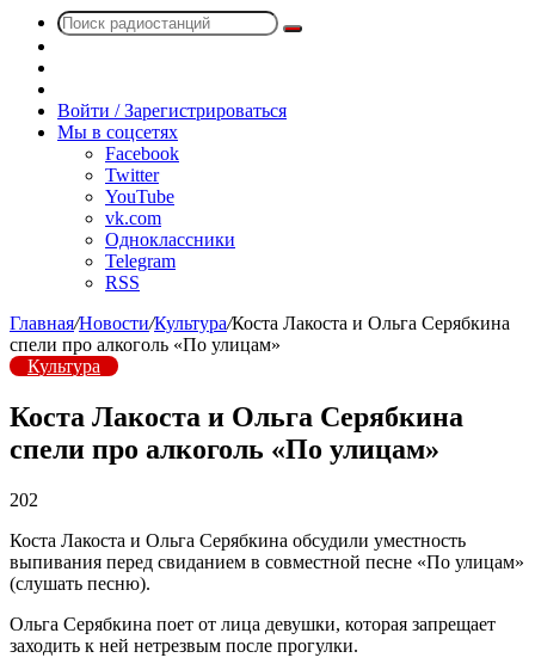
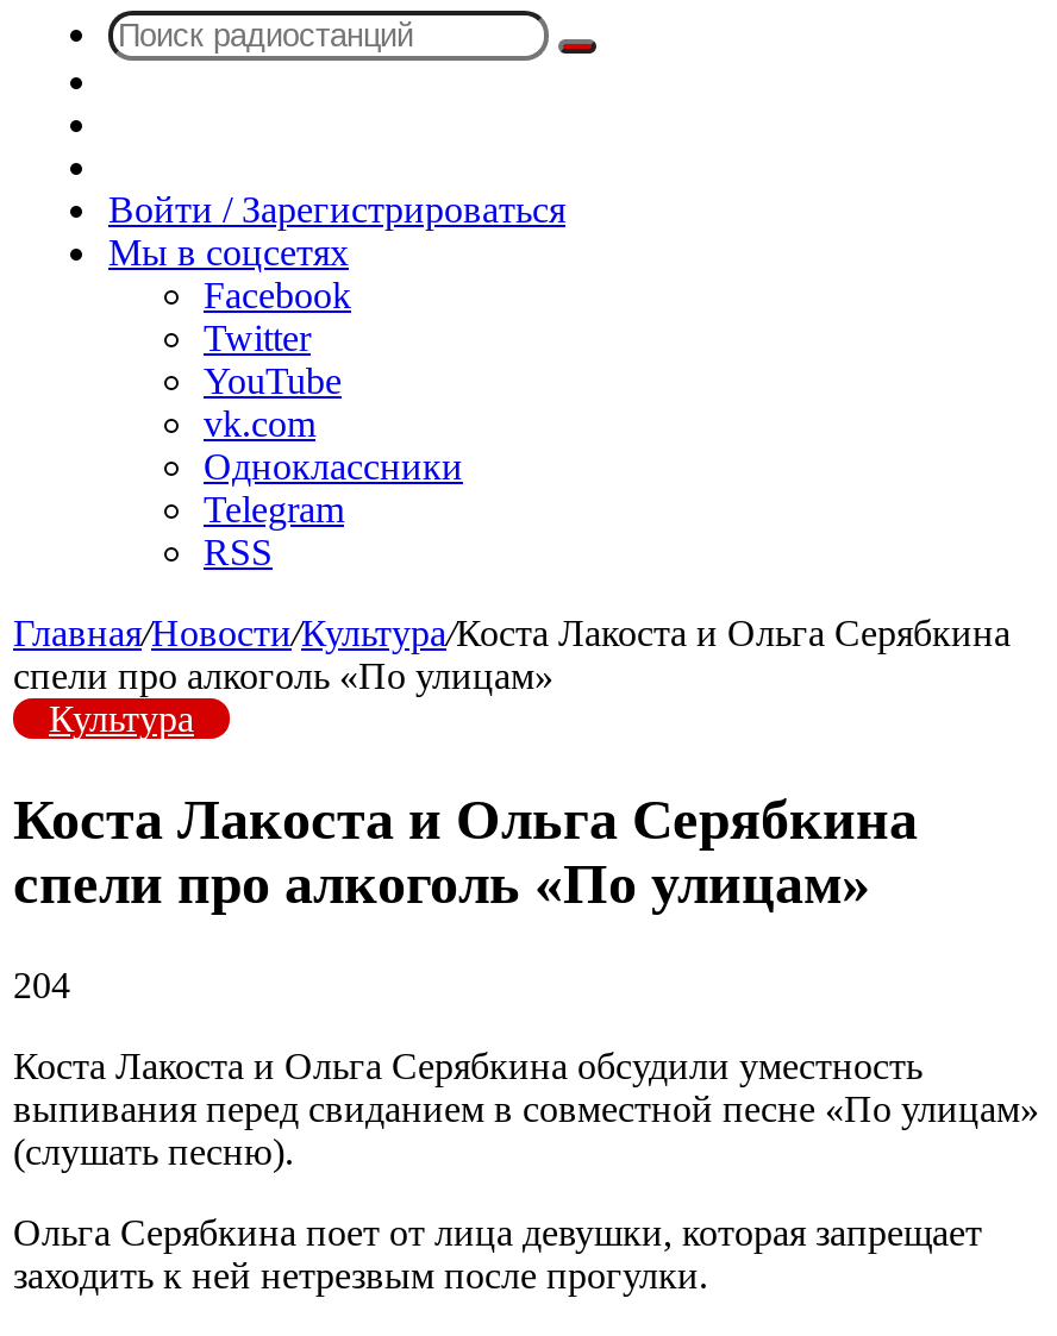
[10,489,38,510] 202 -> [13,964,70,1005] 204

